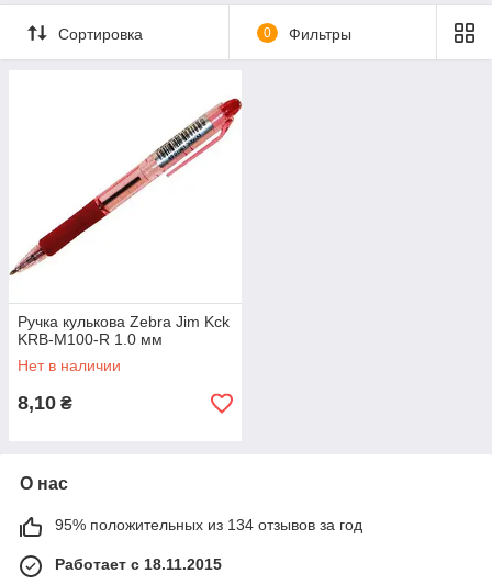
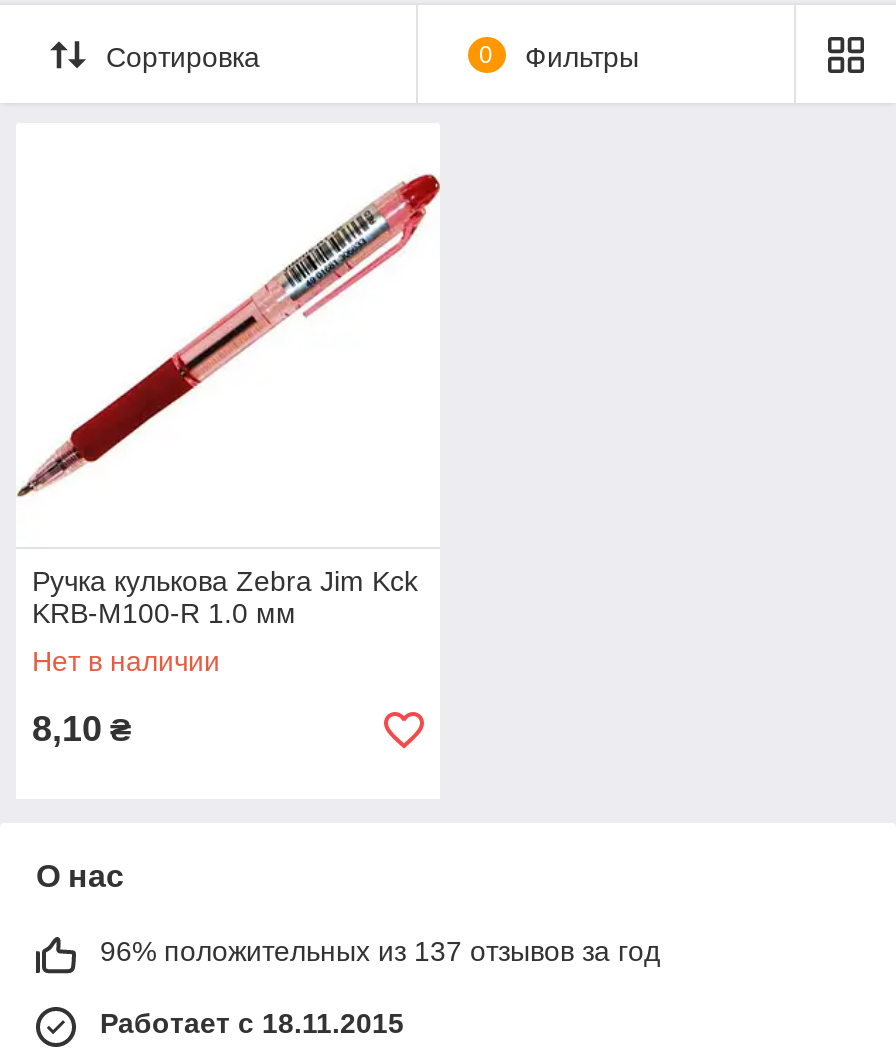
[55,516,362,533] 95% положительных из 134 отзывов за год -> [100,935,660,967] 96% положительных из 137 отзывов за год

